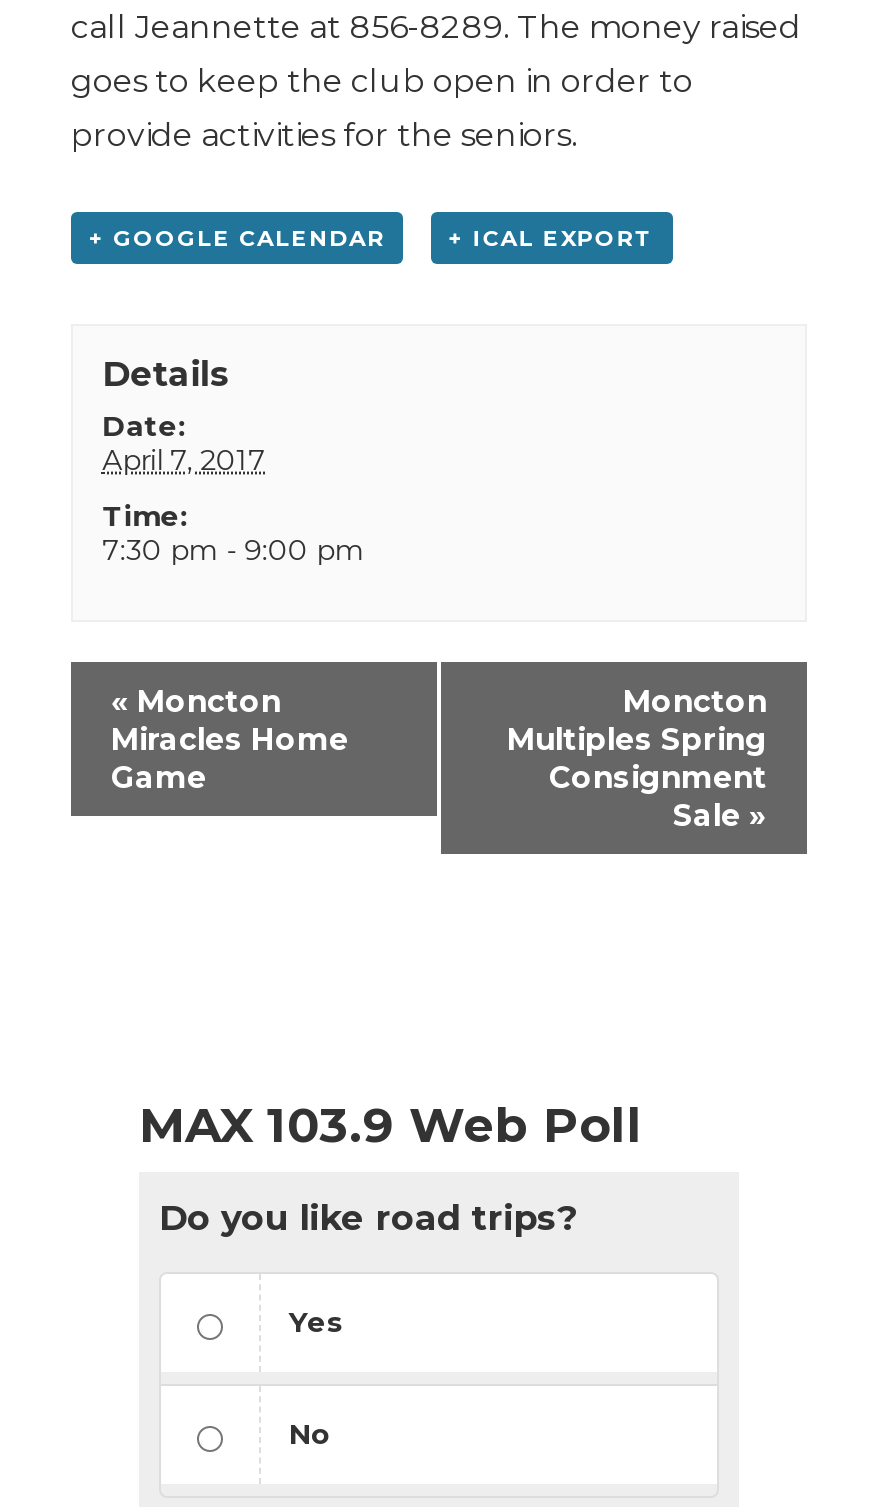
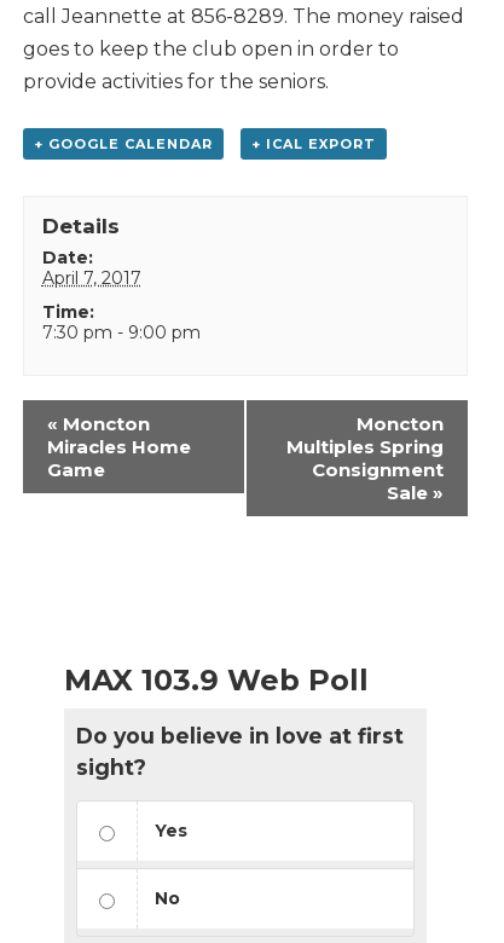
[159,1197,577,1239] Do you like road trips? -> [76,723,404,780] Do you believe in love at first | sight?

